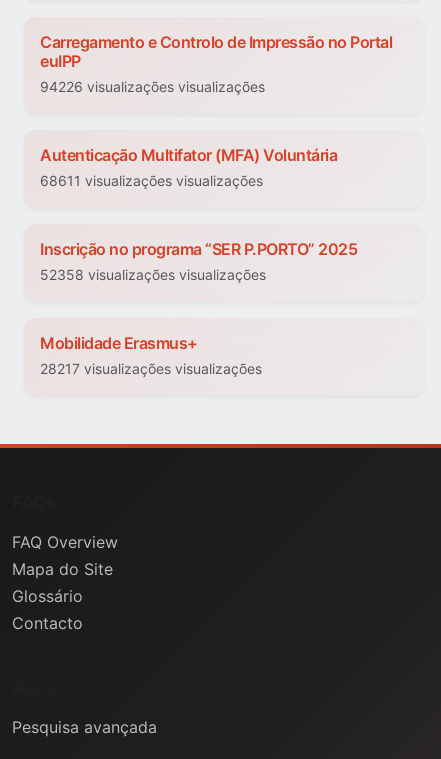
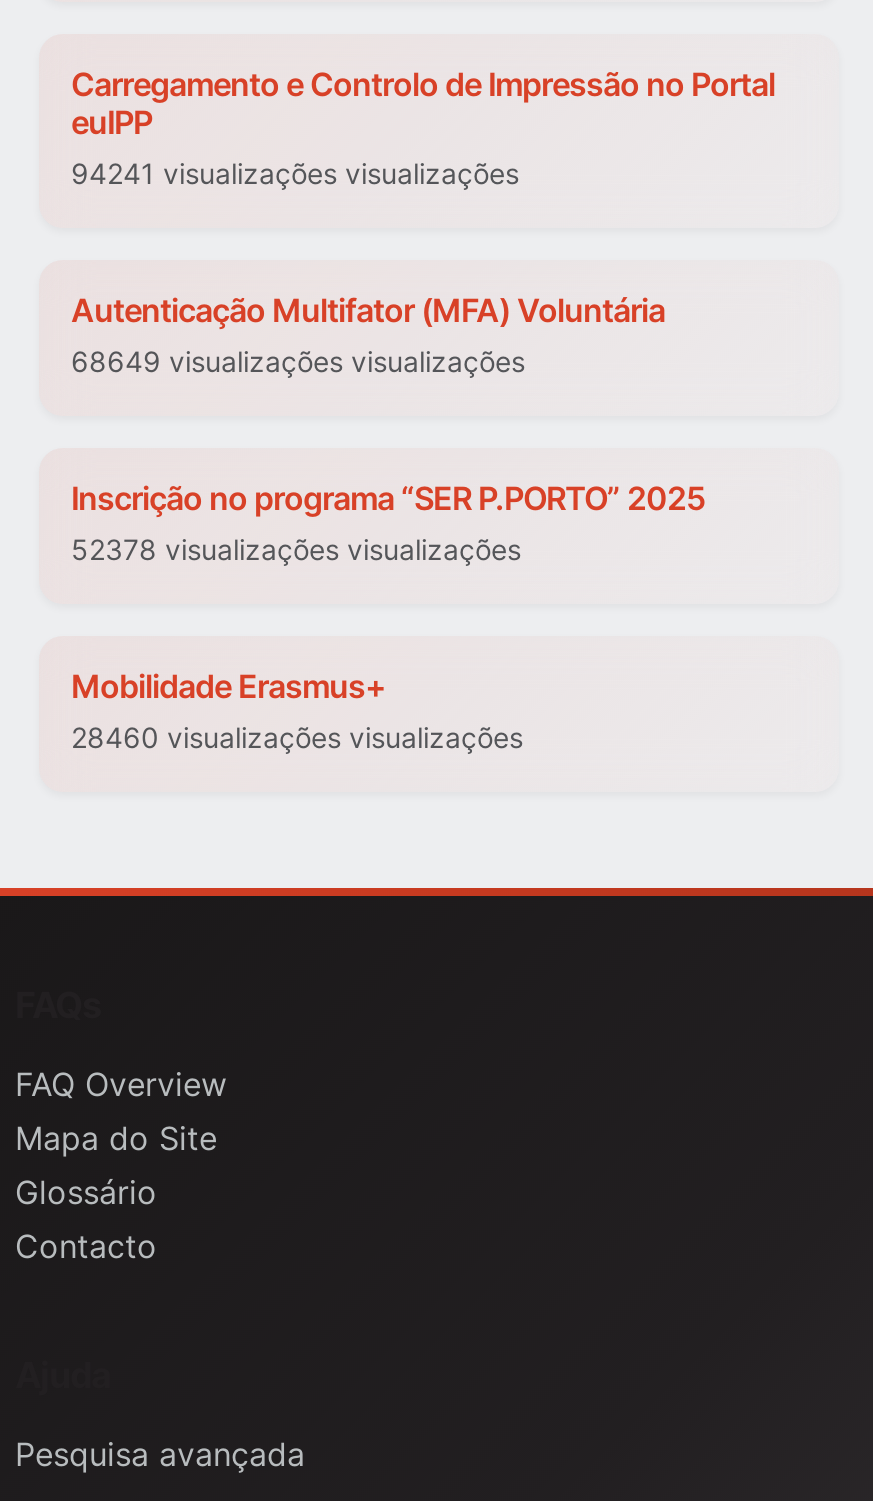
[40,78,265,95] 94226 visualizações visualizações -> [71,157,519,191] 94241 visualizações visualizações
[40,172,263,189] 68611 visualizações visualizações -> [71,345,525,379] 68649 visualizações visualizações
[40,266,266,283] 52358 visualizações visualizações -> [71,533,521,567] 52378 visualizações visualizações
[40,360,262,377] 28217 visualizações visualizações -> [71,721,523,755] 28460 visualizações visualizações

